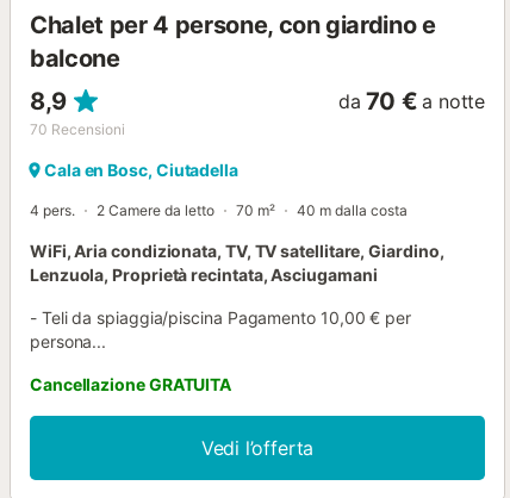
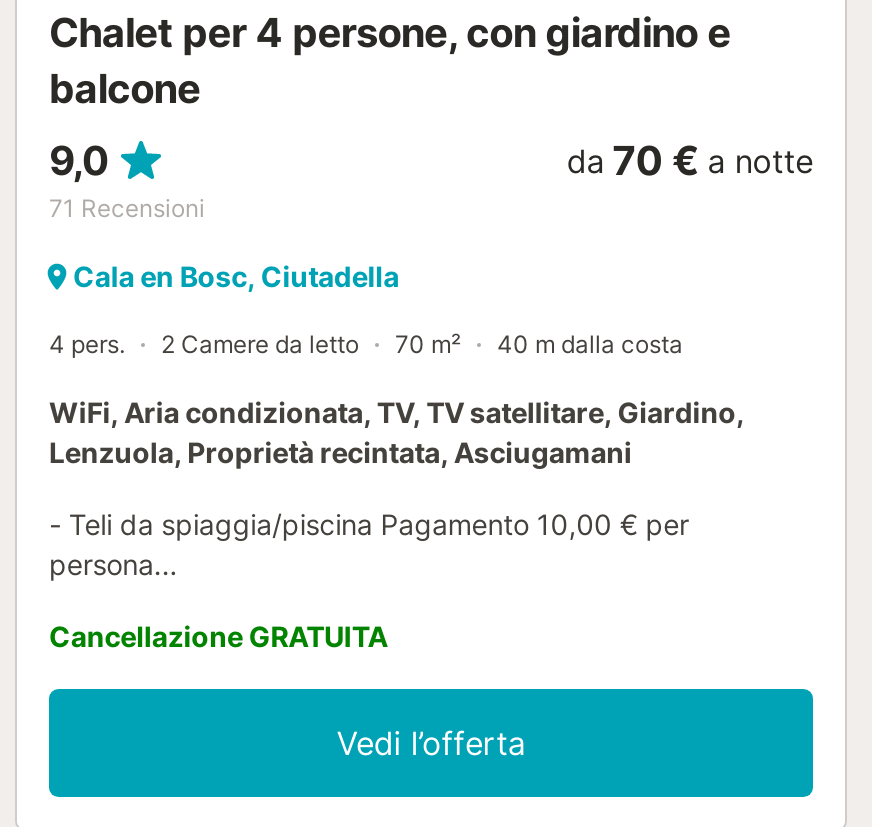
[30,88,67,116] 8,9 -> [49,138,109,186] 9,0
[30,121,125,139] 70 Recensioni -> [49,194,205,224] 71 Recensioni

